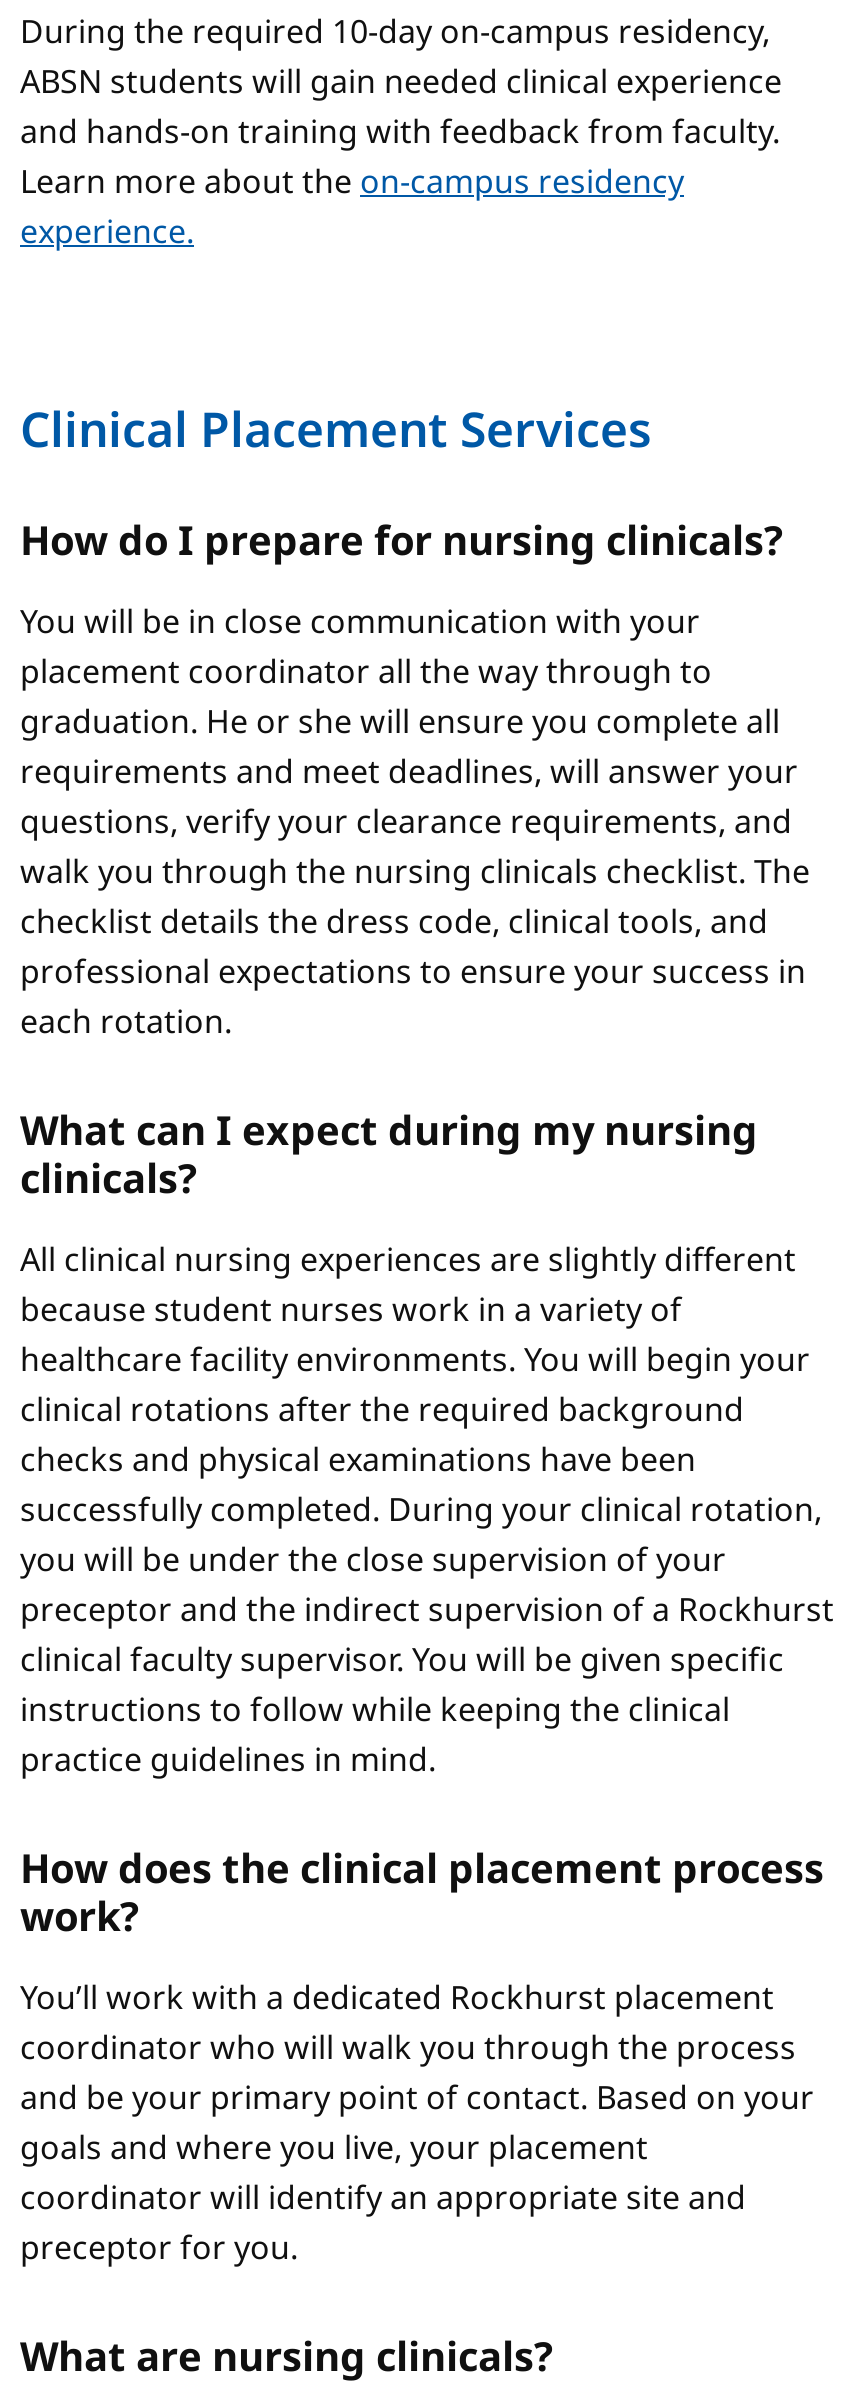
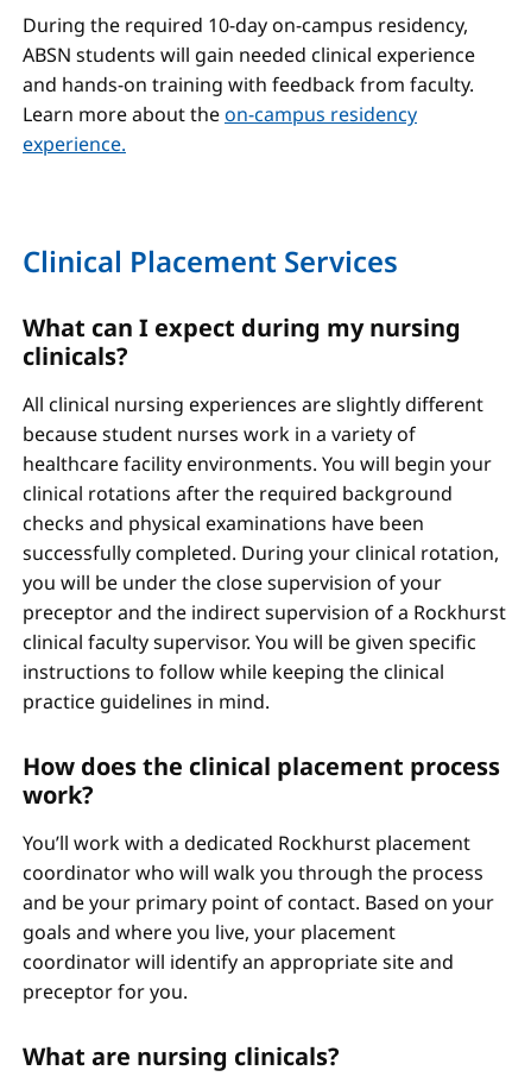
[20,513,810,1043] How do I prepare for nursing clinicals? | You will be in close communication with your | placement coordinator all the way through to | graduation. He or she will ensure you complete all | requirements and meet deadlines, will answer your | questions, verify your clearance requirements, and | walk you through the nursing clinicals checklist. The | checklist details the dress code, clinical tools, and | professional expectations to ensure your success in | each rotation. -> none

